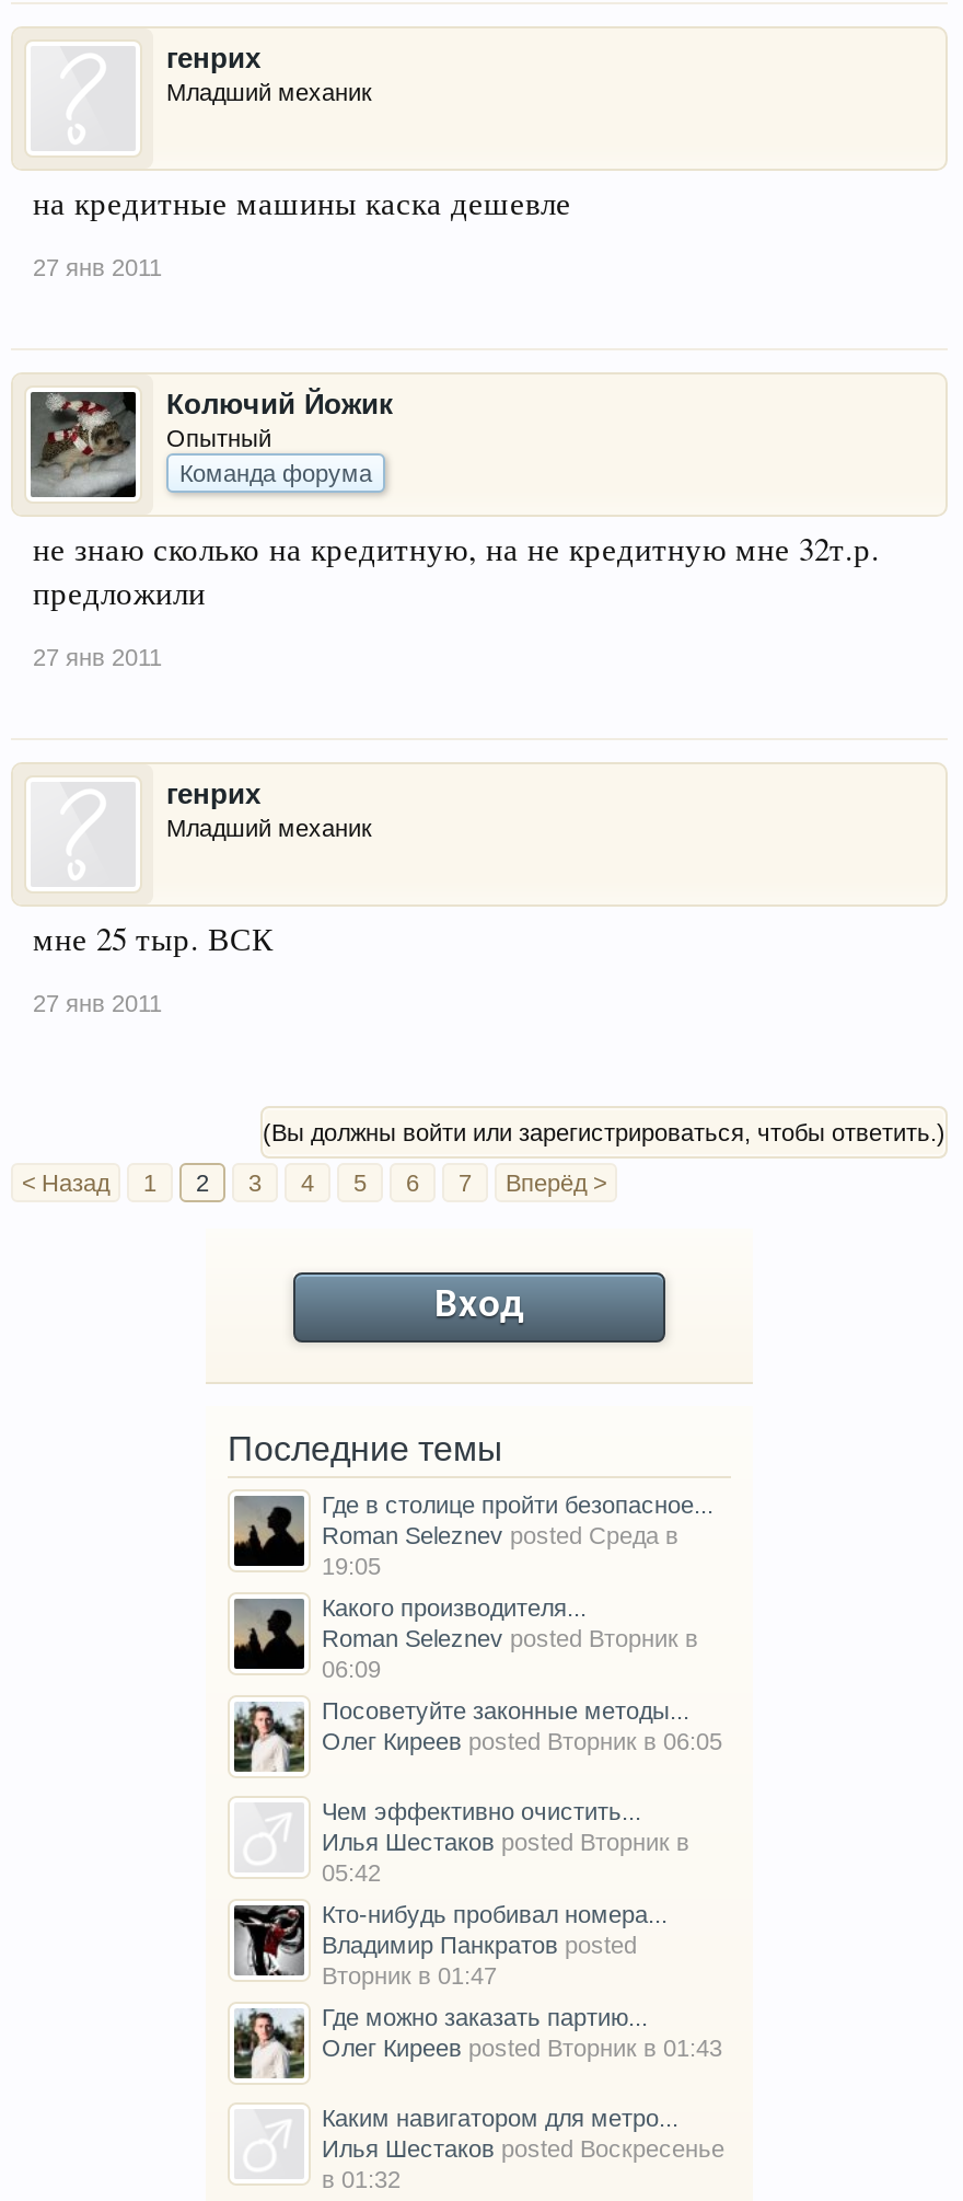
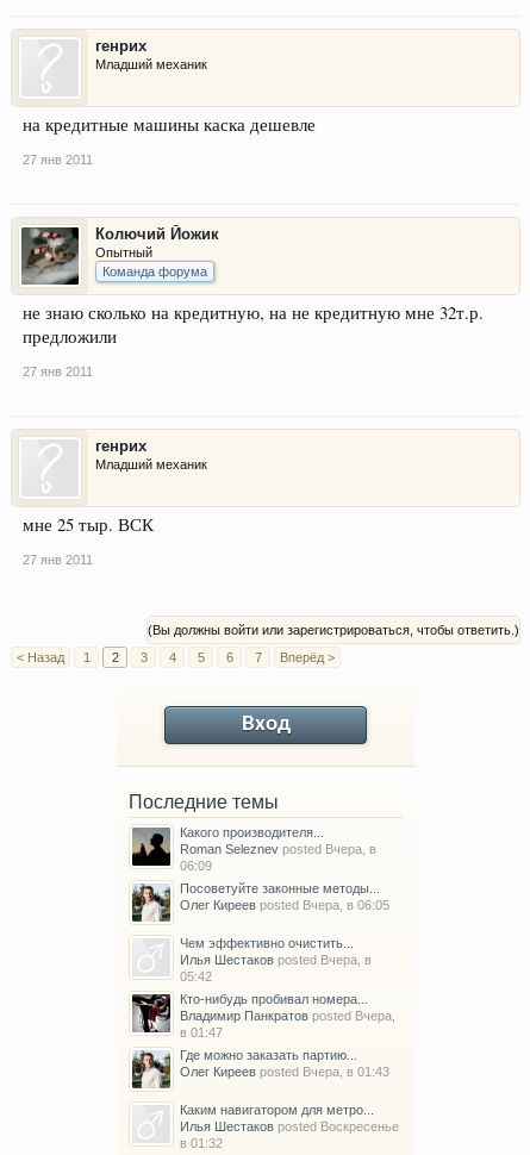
[322,1491,713,1579] Где в столице пройти безопасное... | Roman Seleznev posted Среда в | 19:05 -> none
[322,1625,698,1651] Roman Seleznev posted Вторник в -> [180,842,376,856] Roman Seleznev posted Вчера, в
[322,1728,722,1754] Олег Киреев posted Вторник в 06:05 -> [180,898,389,912] Олег Киреев posted Вчера, в 06:05
[322,1829,689,1855] Илья Шестаков posted Вторник в -> [180,953,372,967] Илья Шестаков posted Вчера, в
[322,1932,637,1989] Владимир Панкратов posted | Вторник в 01:47 -> [180,1009,395,1039] Владимир Панкратов posted Вчера, | в 01:47
[322,2035,722,2061] Олег Киреев posted Вторник в 01:43 -> [180,1065,389,1079] Олег Киреев posted Вчера, в 01:43

